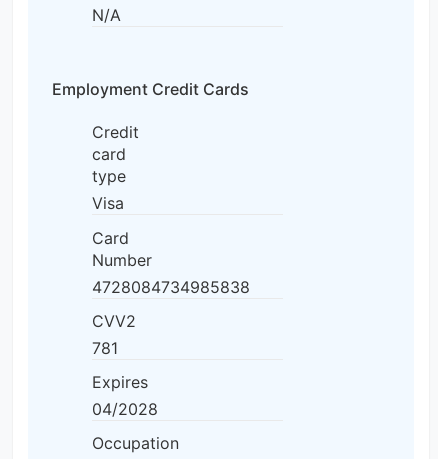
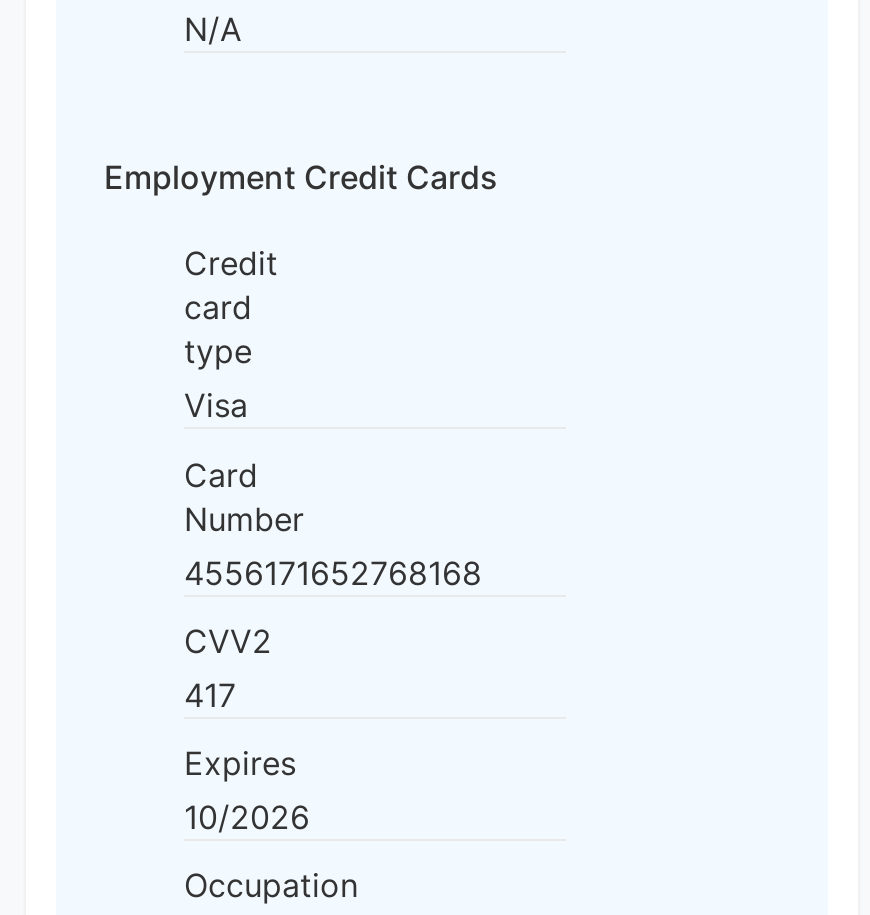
[92,277,250,297] 4728084734985838 -> [184,552,482,592] 4556171652768168
[92,338,118,358] 781 -> [184,675,236,715] 417
[92,399,158,419] 04/2028 -> [184,797,310,837] 10/2026

